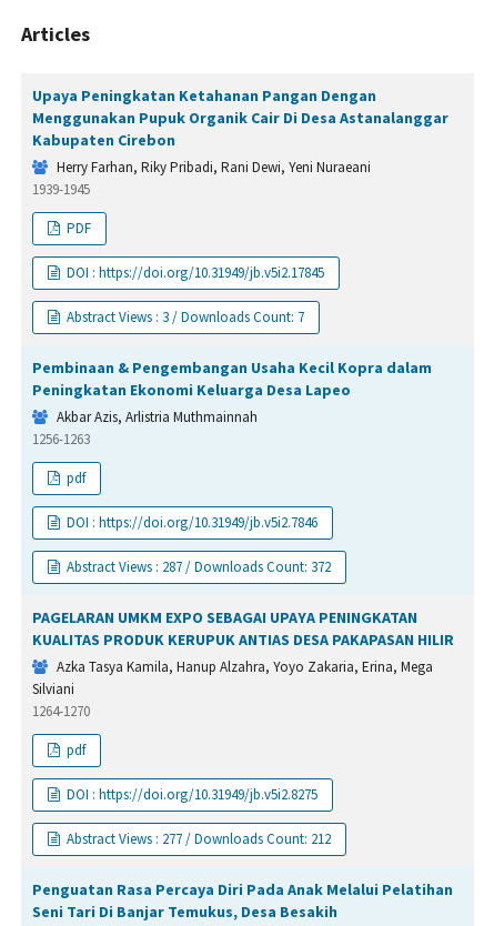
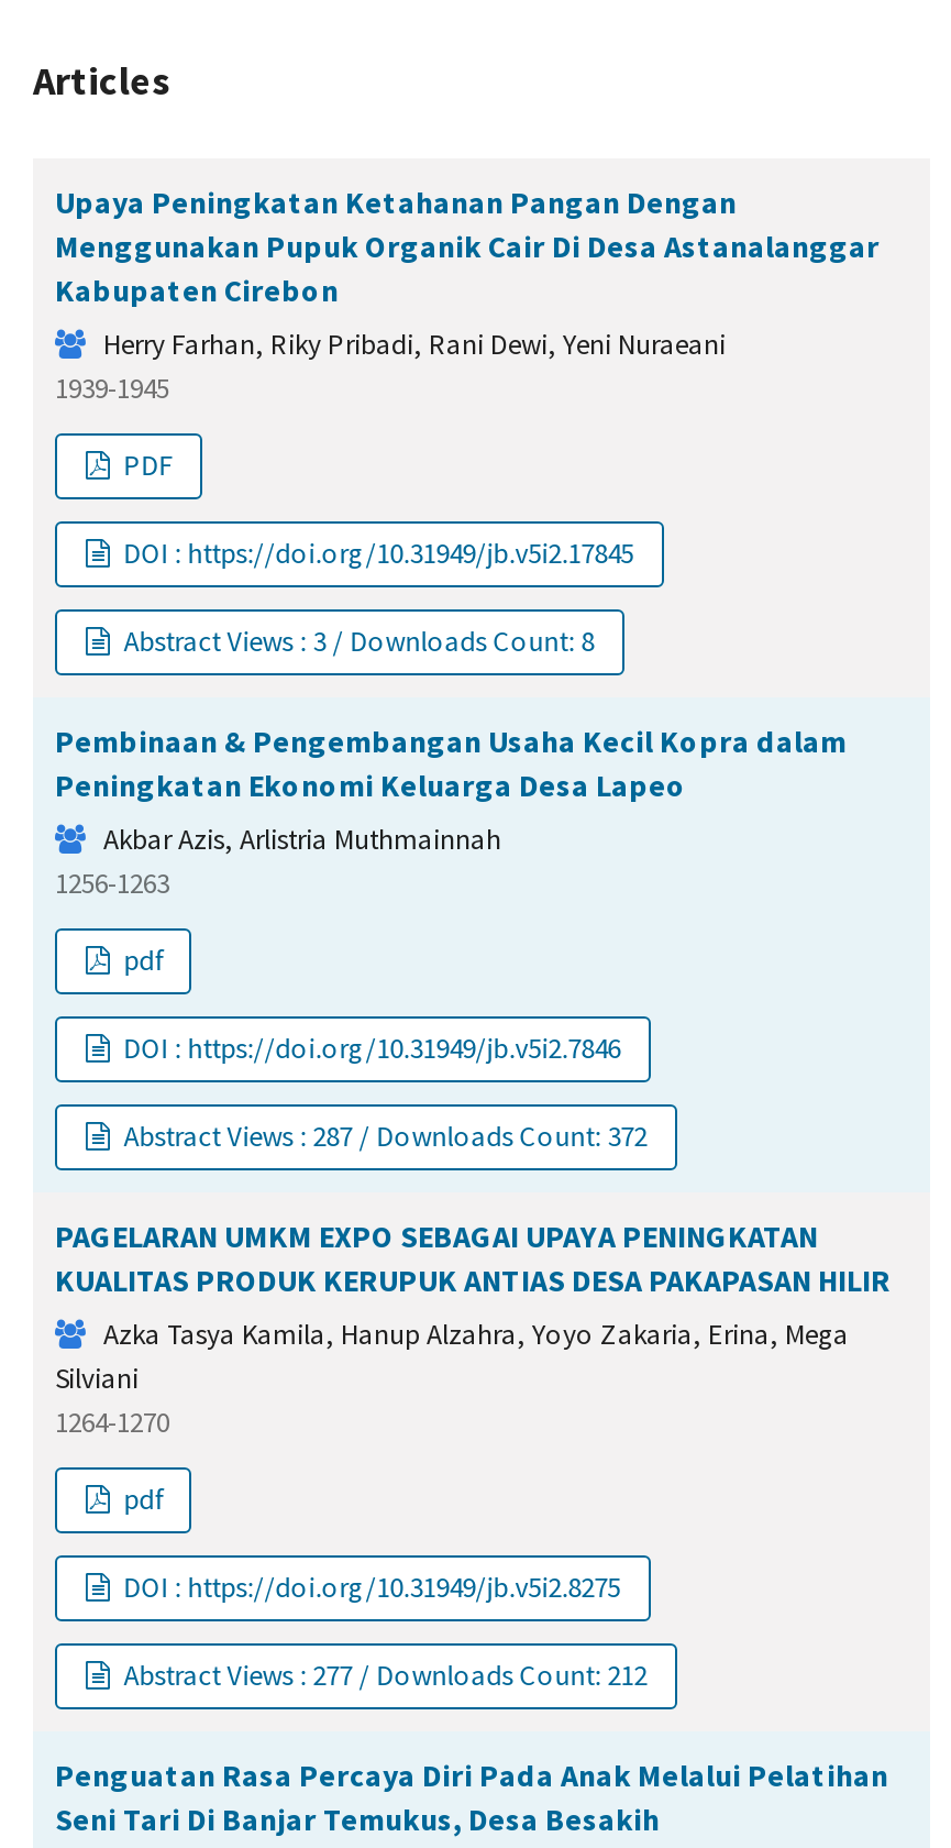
[63,307,304,326] Abstract Views : 3 / Downloads Count: 7 -> [117,622,594,660] Abstract Views : 3 / Downloads Count: 8

